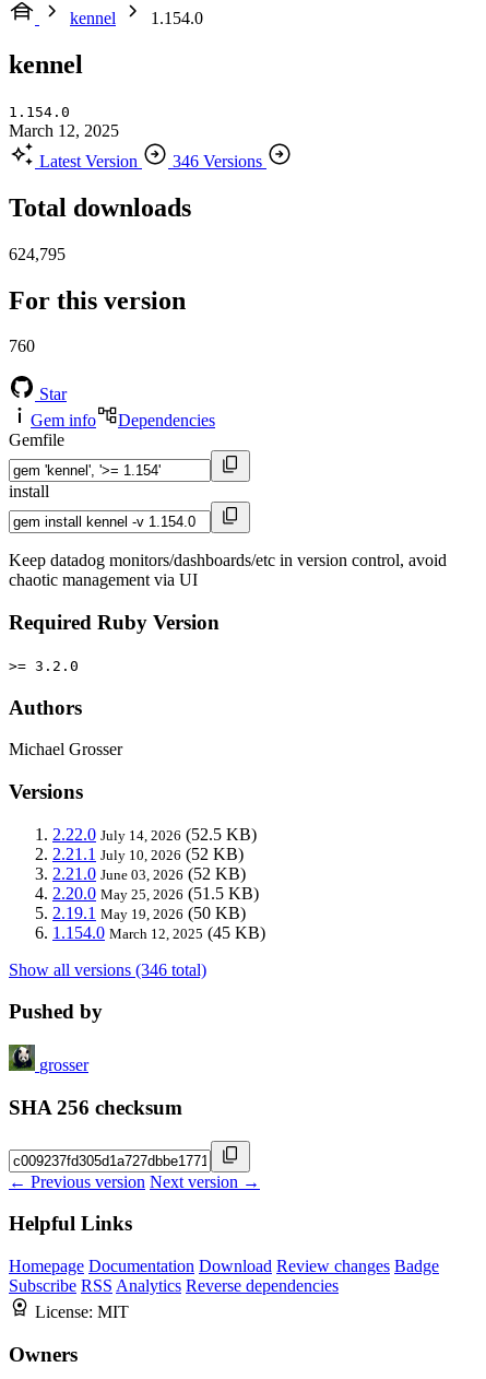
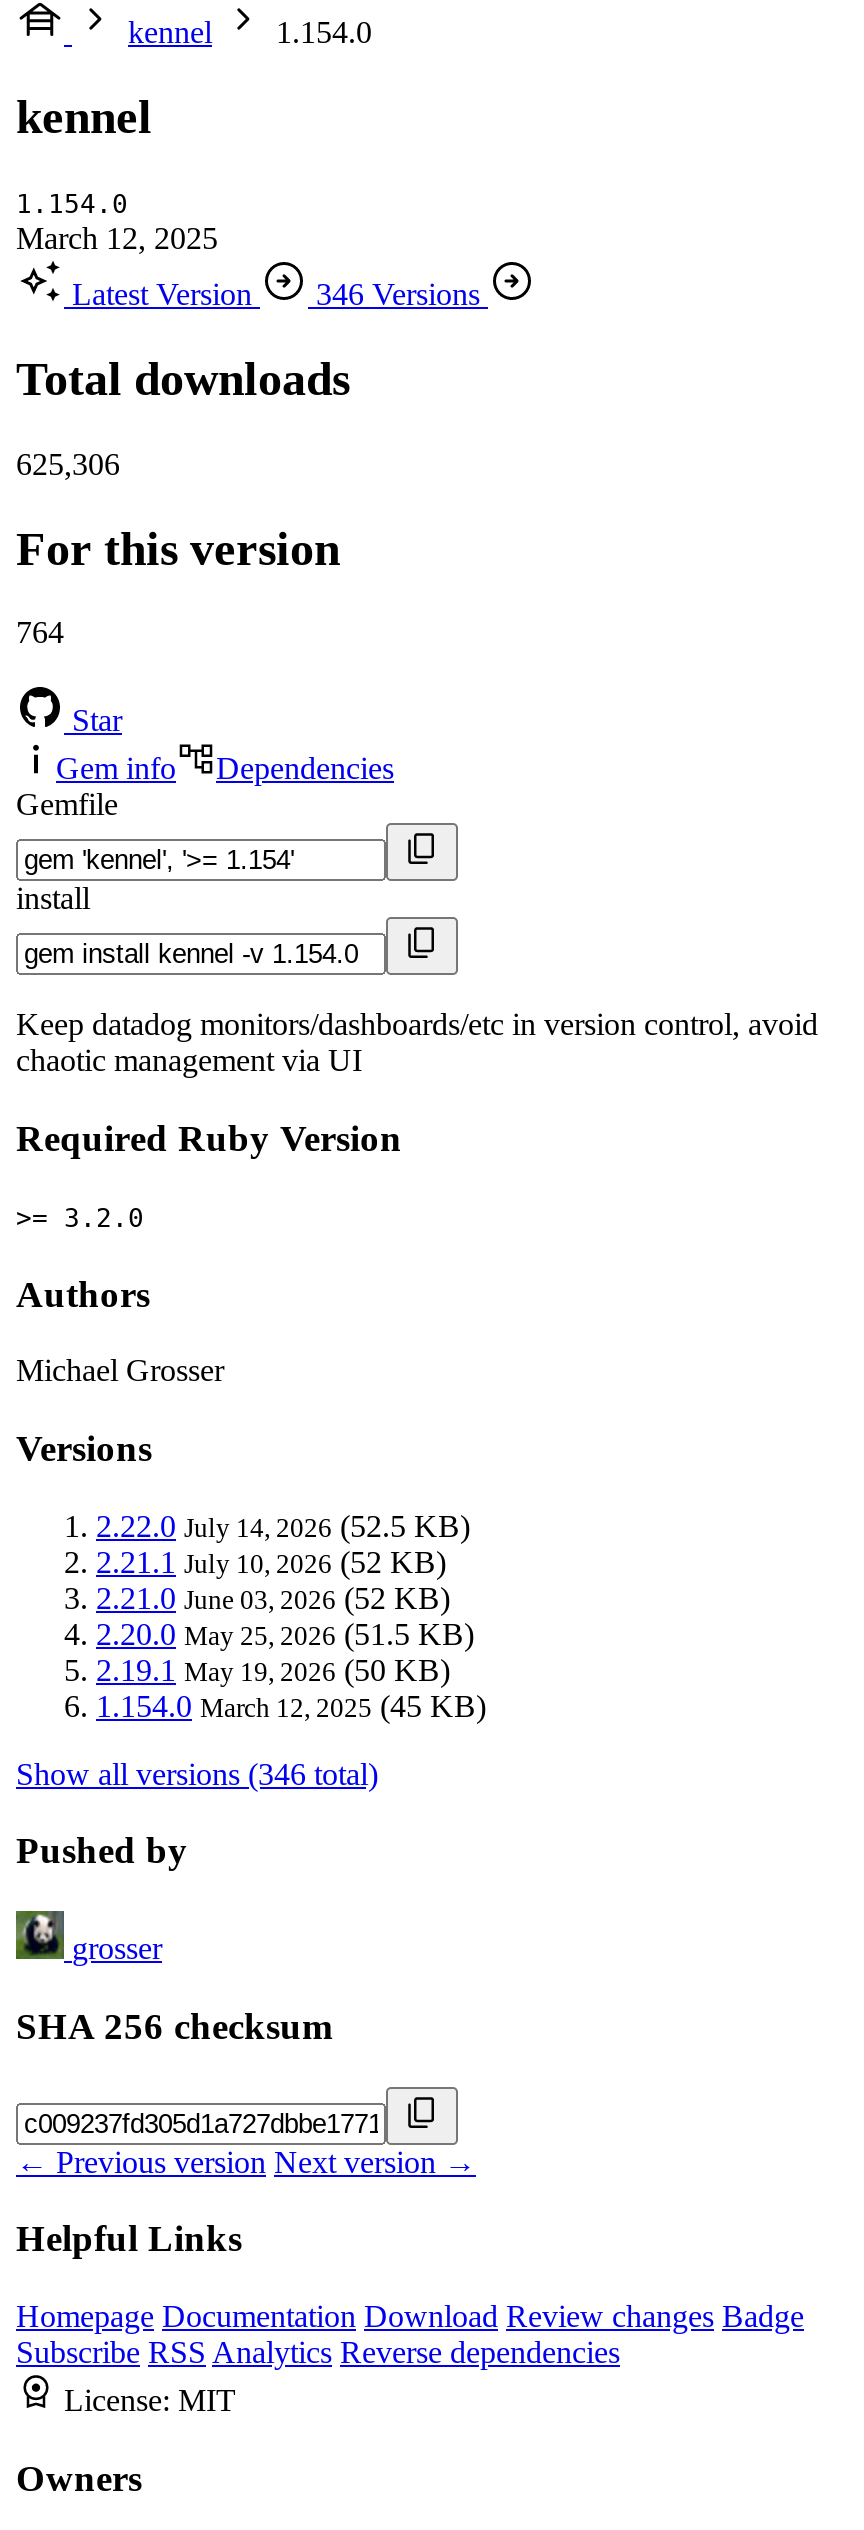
[9,244,66,263] 624,795 -> [16,446,120,480] 625,306
[9,337,35,356] 760 -> [16,616,64,650] 764

